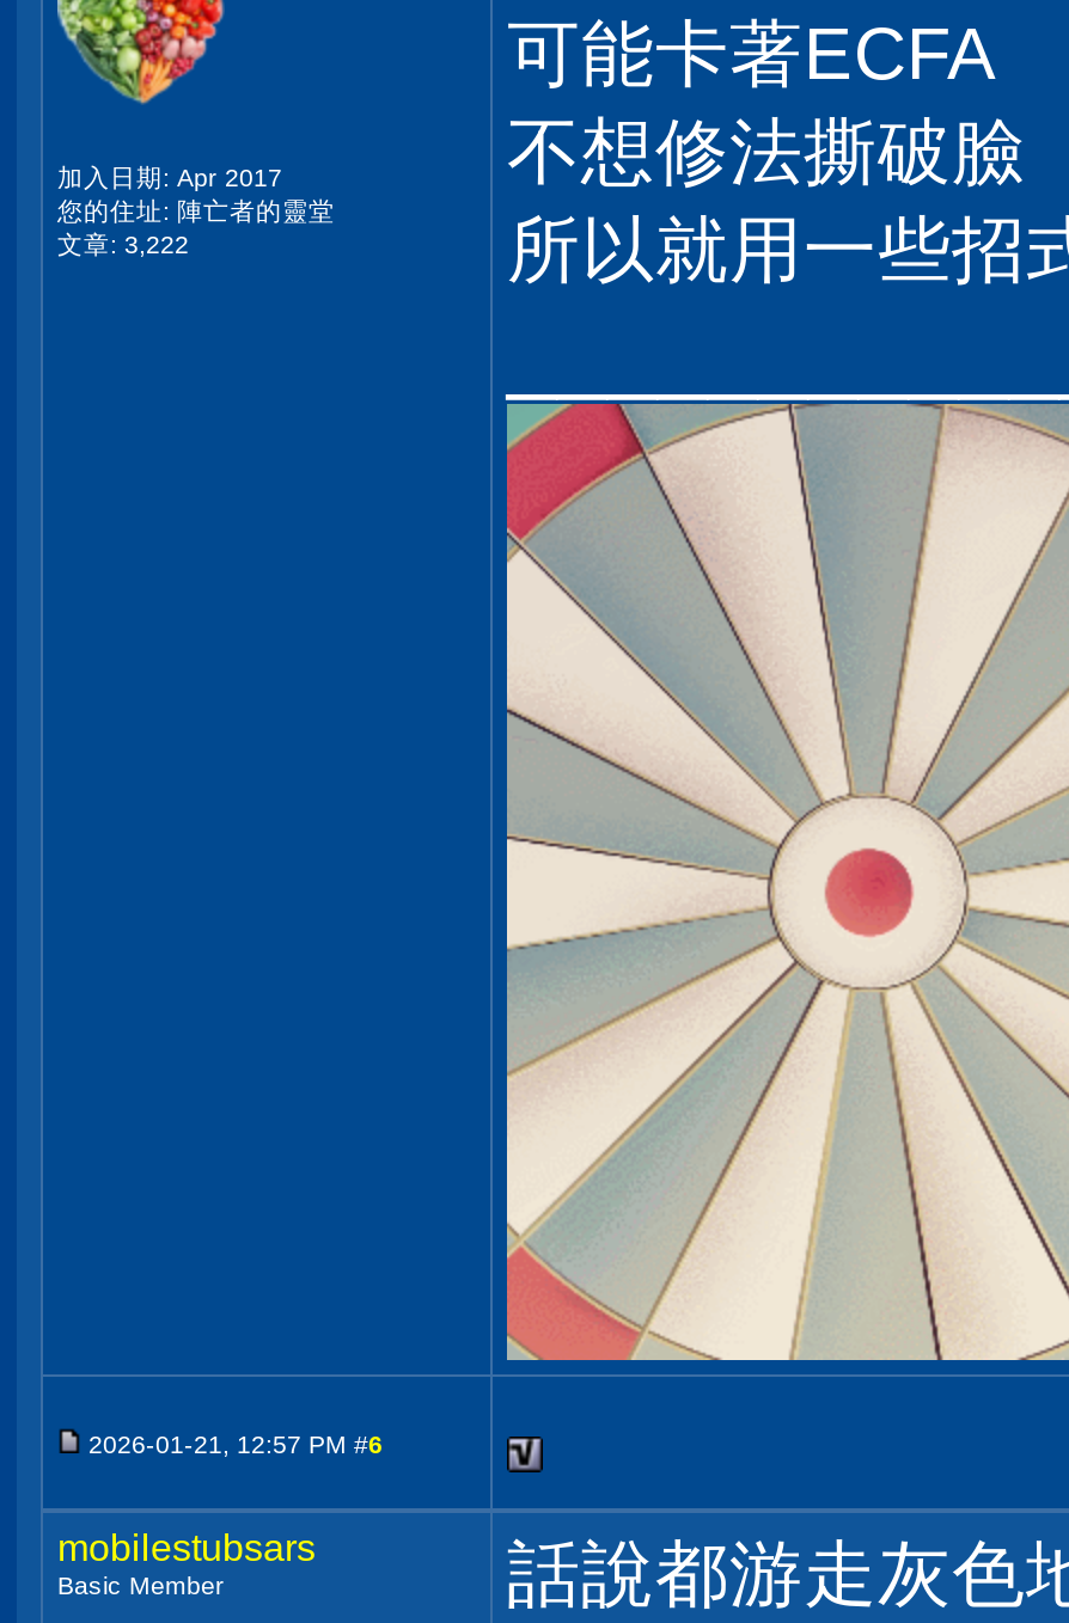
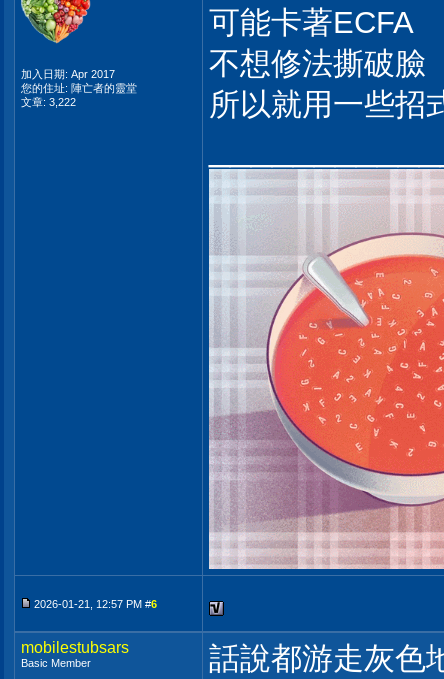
[505,409,1062,1362] [image] -> [208,171,441,570] [image]

